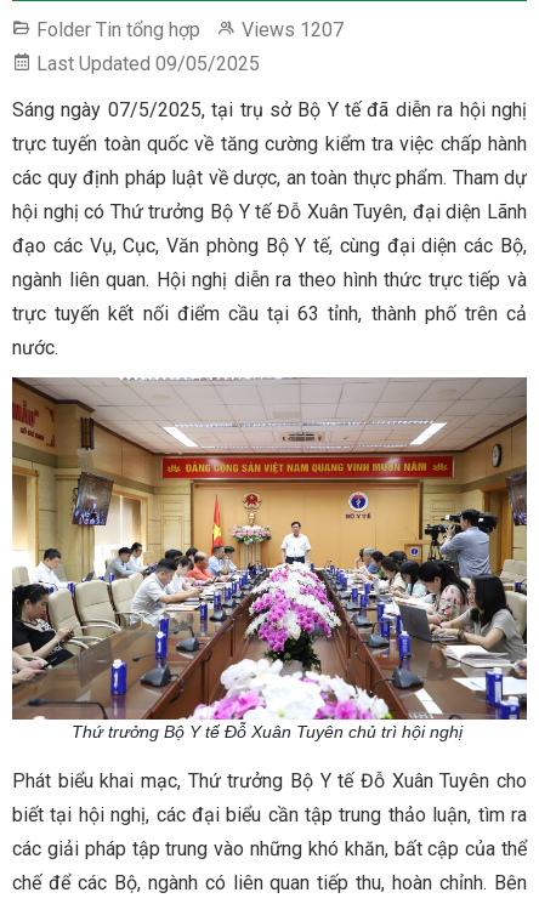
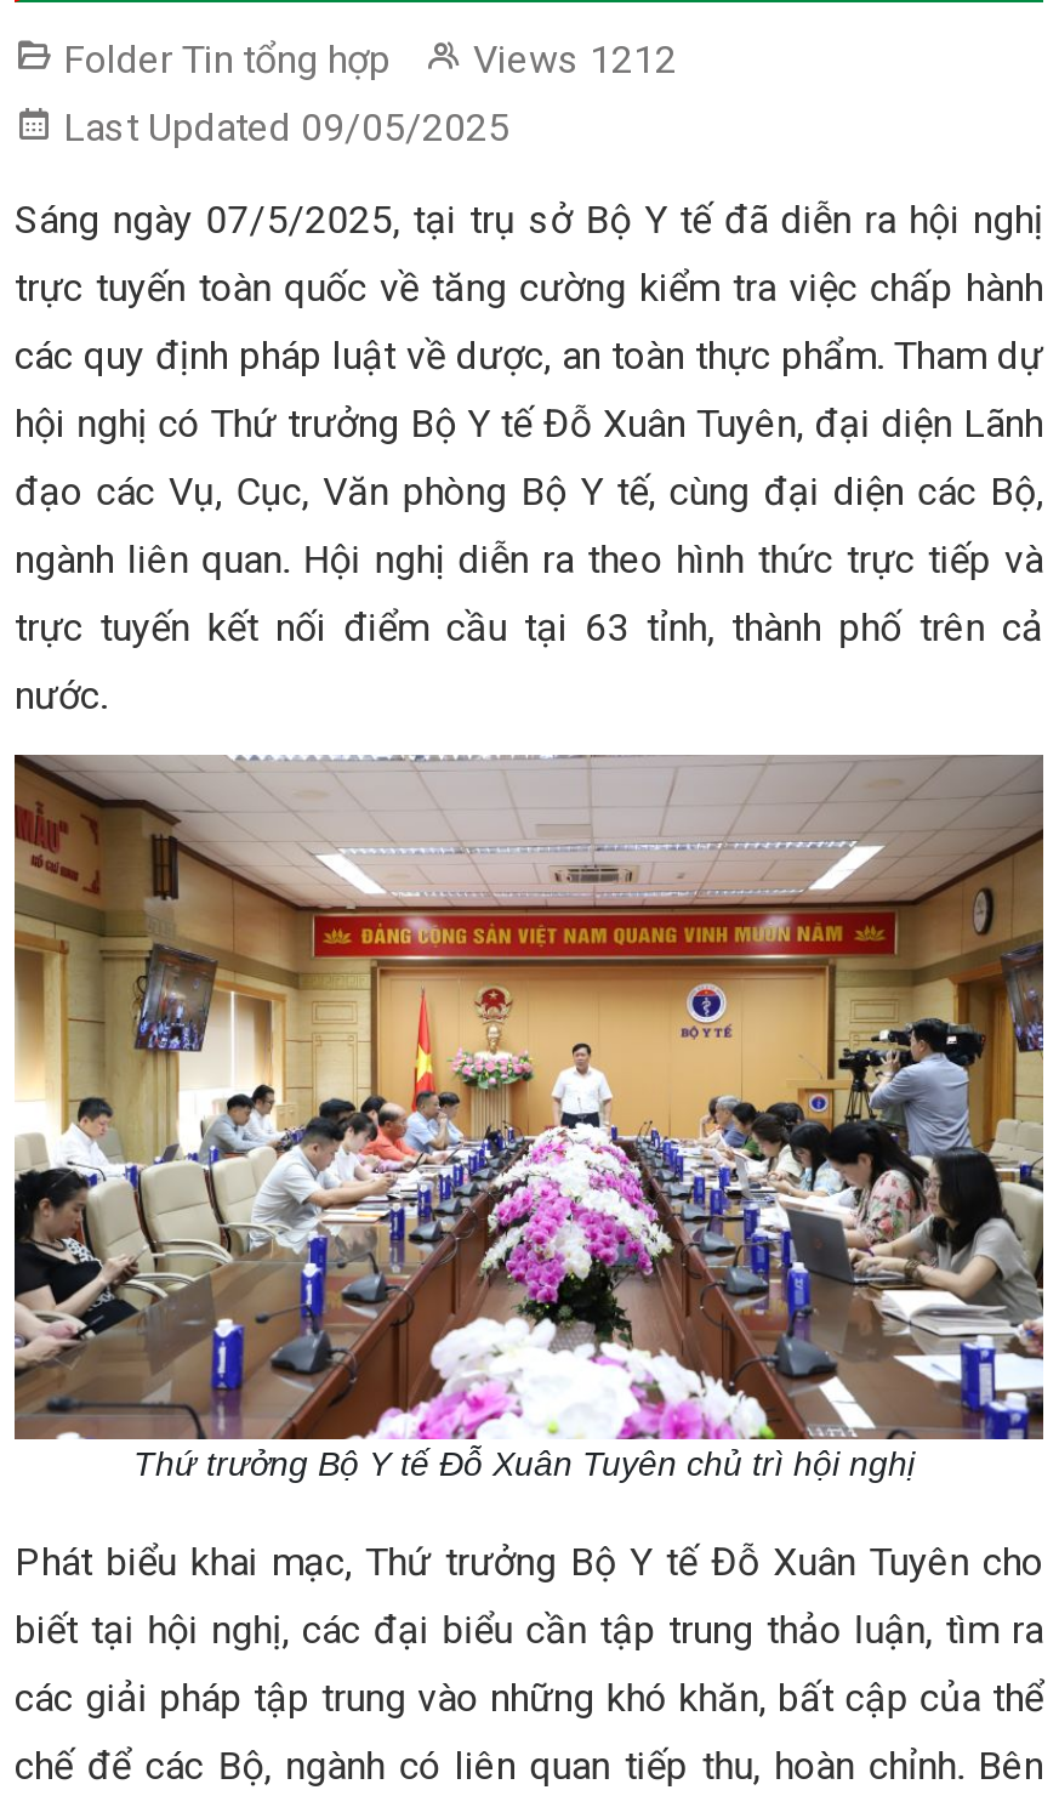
[36,18,344,41] Folder Tin tổng hợp Views 1207 -> [63,36,677,83] Folder Tin tổng hợp Views 1212

